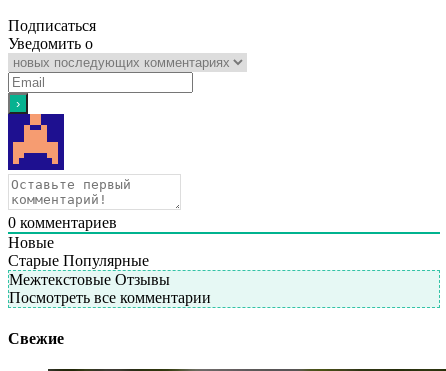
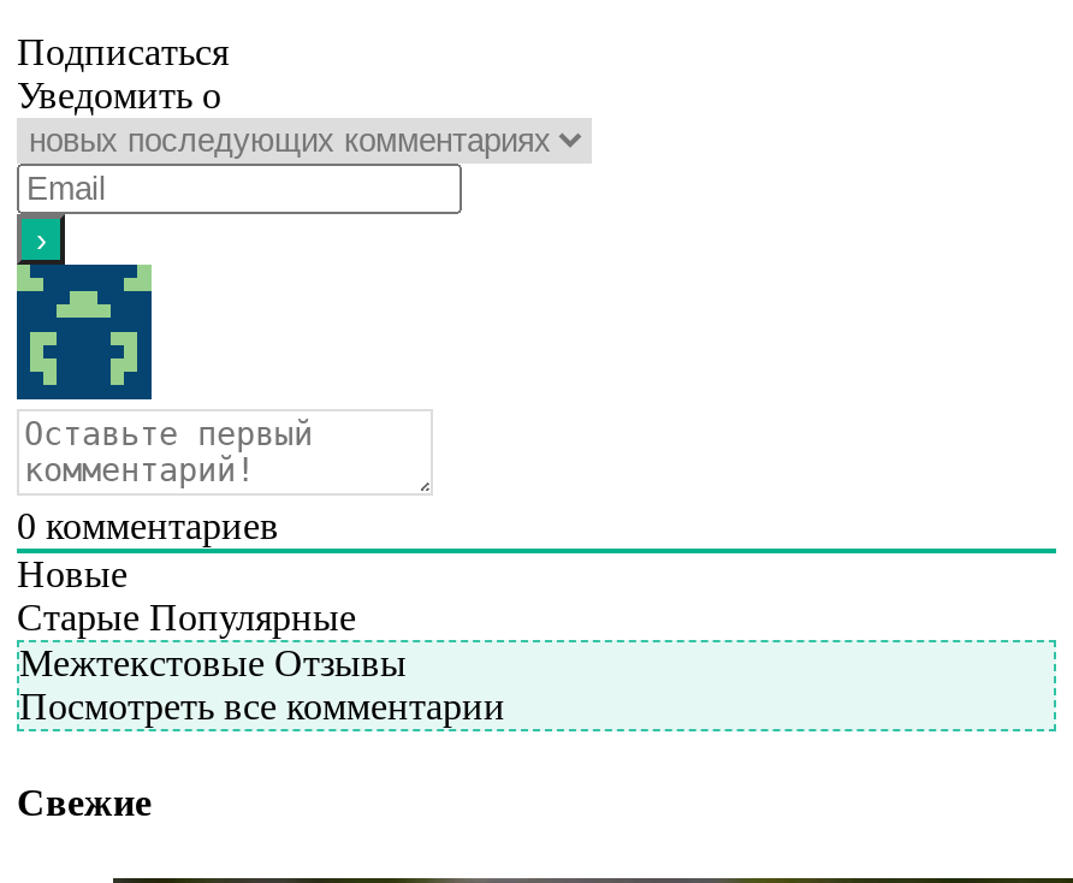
[7,113,65,170] [image] -> [14,262,154,399] [image]

